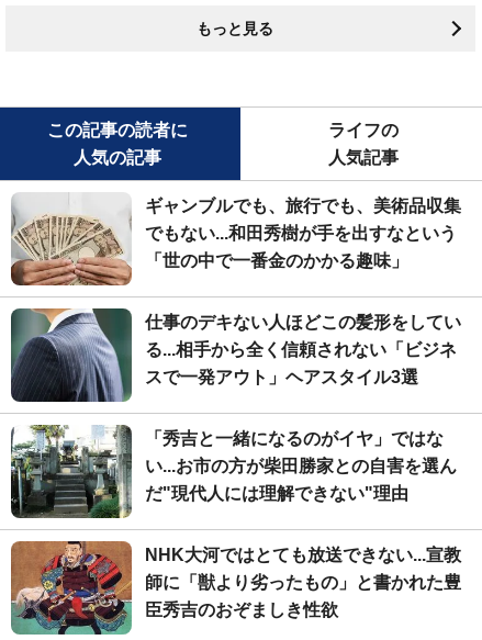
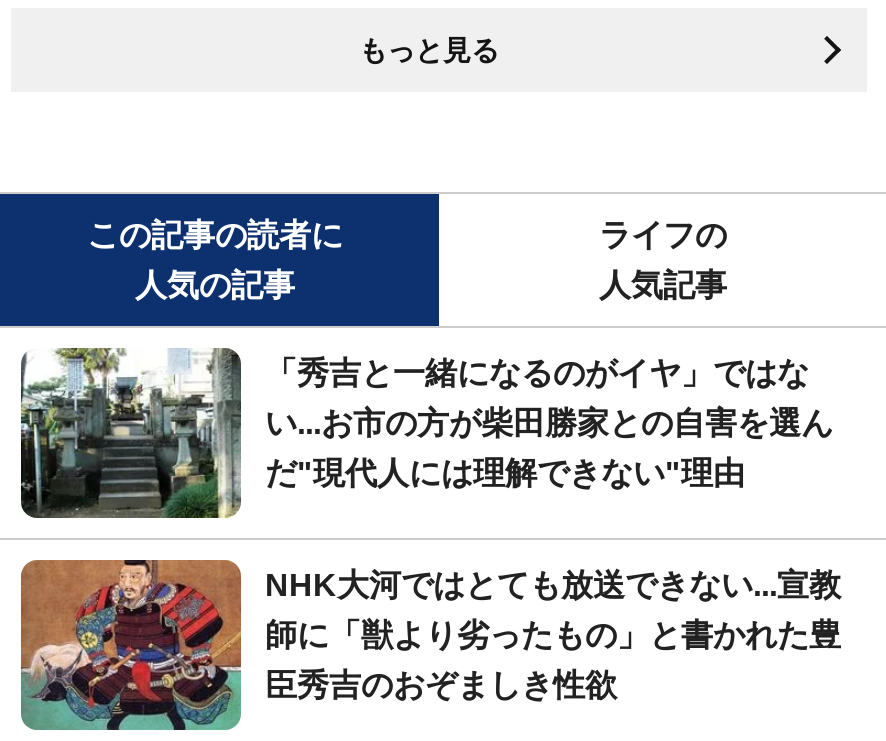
[11,196,461,386] [image] | ギャンブルでも、旅行でも、美術品収集 | でもない...和田秀樹が手を出すなという | 「世の中で一番金のかかる趣味」 | 仕事のデキない人ほどこの髪形をしてい | る...相手から全く信頼されない「ビジネ | スで一発アウト」ヘアスタイル3選 -> none
[10,307,130,403] [image] -> none

